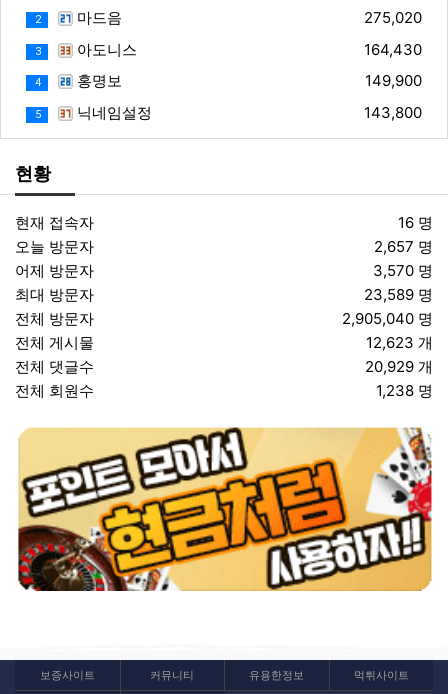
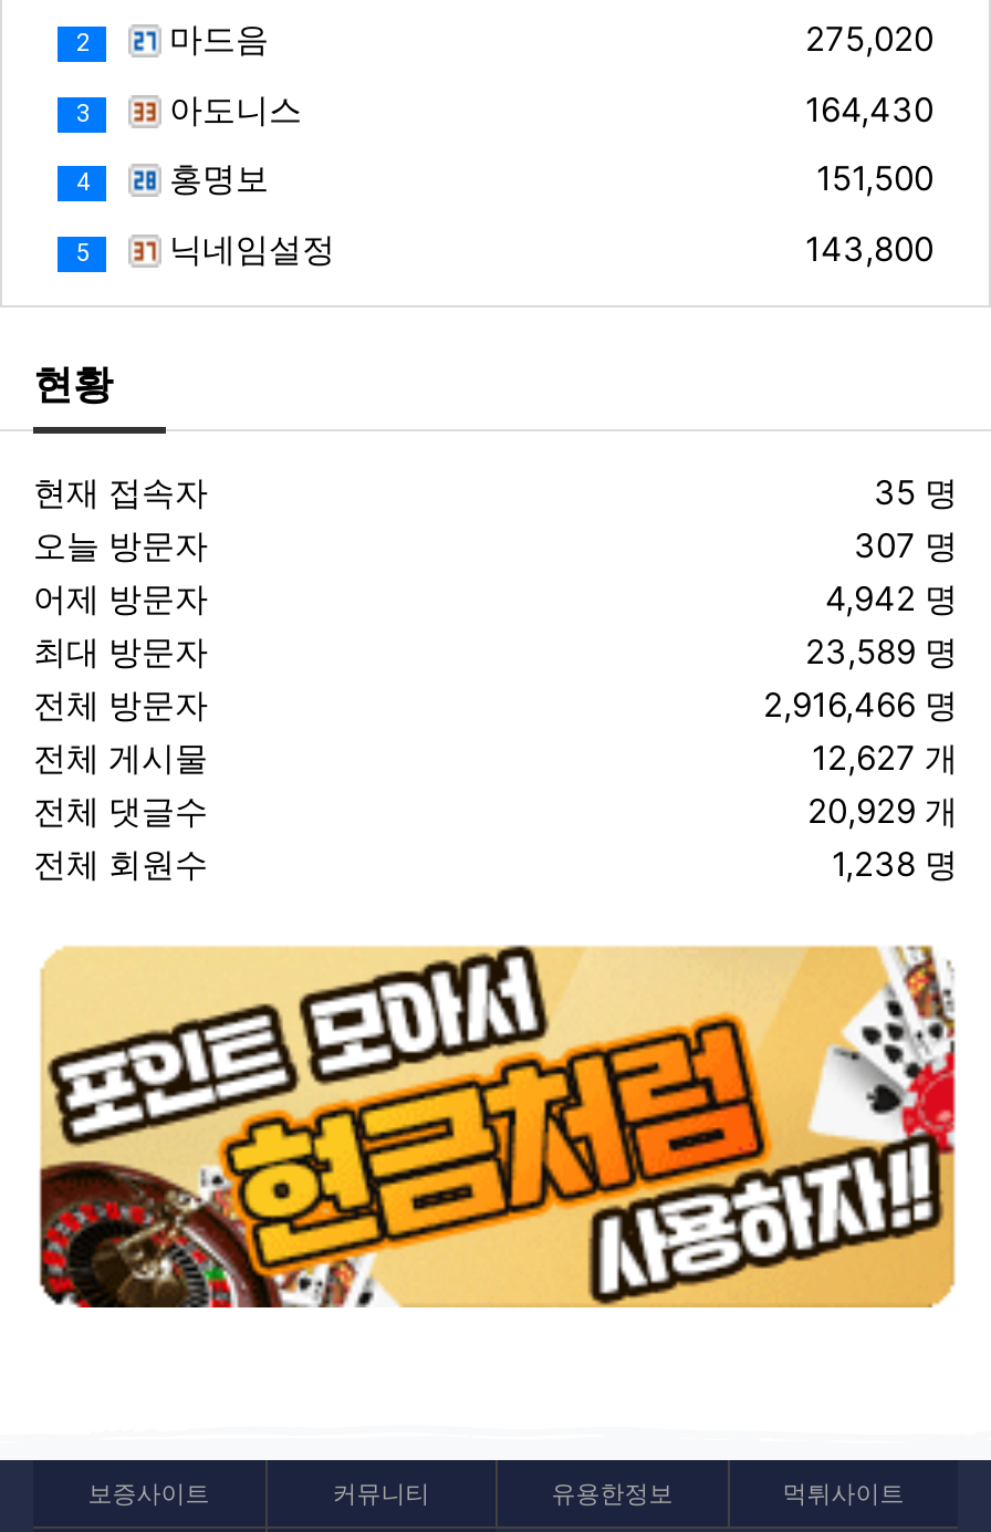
[365,71,422,90] 149,900 -> [816,157,933,199] 151,500
[398,213,433,232] 16 명 -> [874,471,958,513] 35 명
[374,237,433,256] 2,657 명 -> [854,524,958,566] 307 명
[373,261,433,280] 3,570 명 -> [825,577,958,619] 4,942 명
[342,309,433,328] 2,905,040 명 -> [763,684,958,726] 2,916,466 명
[366,333,433,352] 12,623 개 -> [812,737,958,779] 12,627 개

